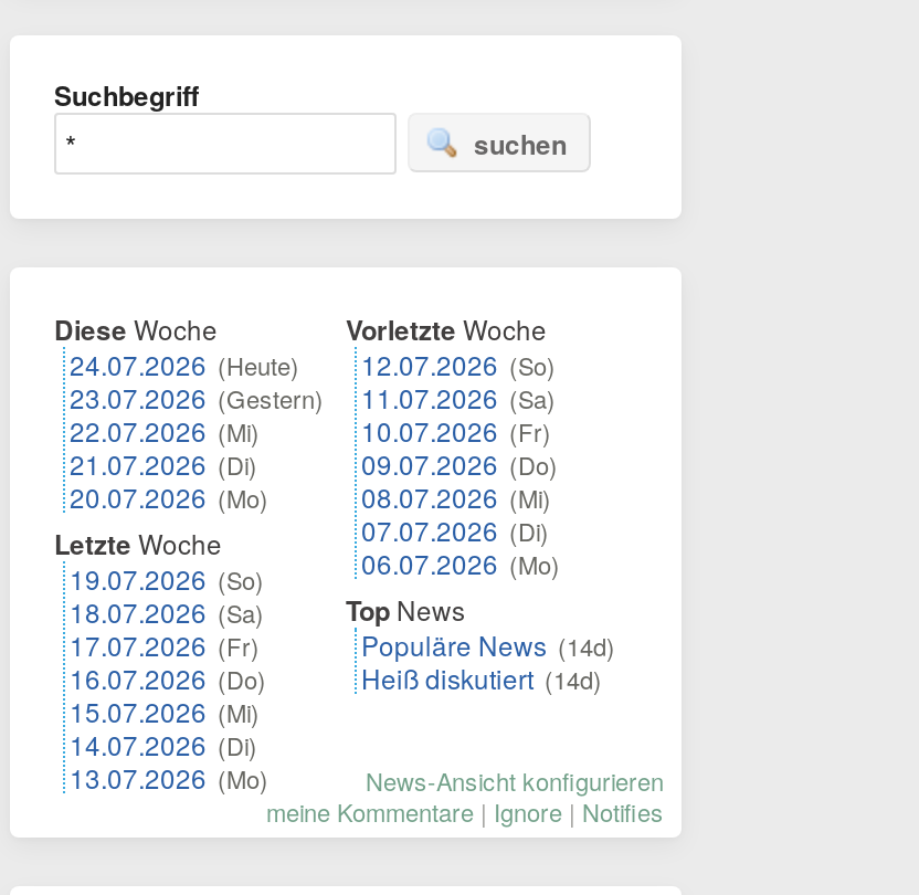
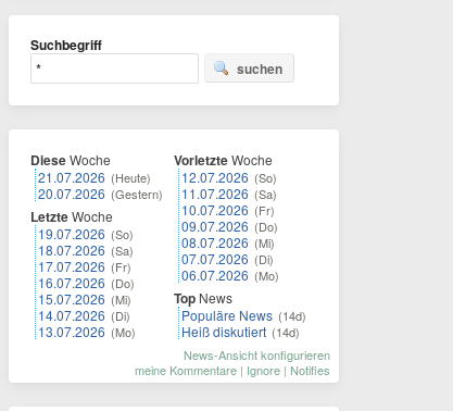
[70,345,324,515] 24.07.2026 (Heute) | 23.07.2026 (Gestern) | 22.07.2026 (Mi) | 21.07.2026 (Di) | 20.07.2026 (Mo) -> [38,167,163,202] 21.07.2026 (Heute) | 20.07.2026 (Gestern)
moved [54,524,268,796] -> [30,207,136,340]: Letzte Woche | 19.07.2026 (So) | 18.07.2026 (Sa) | 17.07.2026 (Fr) | 16.07.2026 (Do) | 15.07.2026 (Mi) | 14.07.2026 (Di) | 13.07.2026 (Mo)

